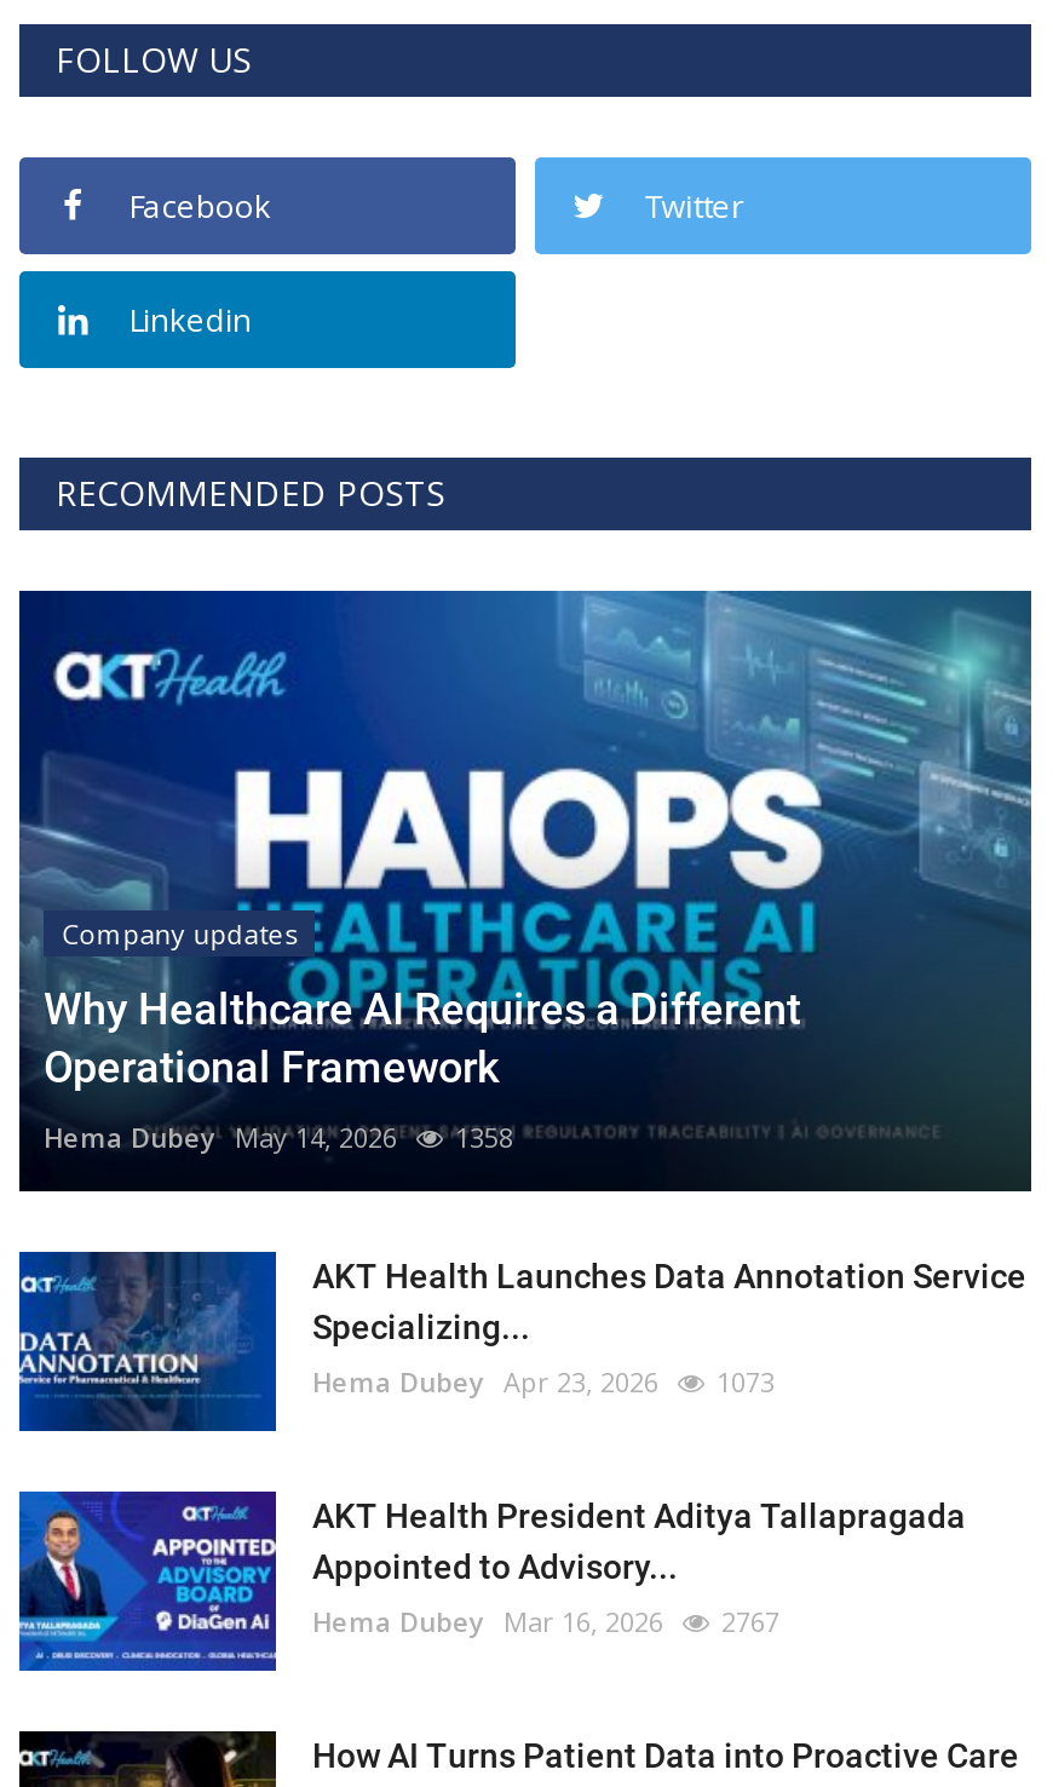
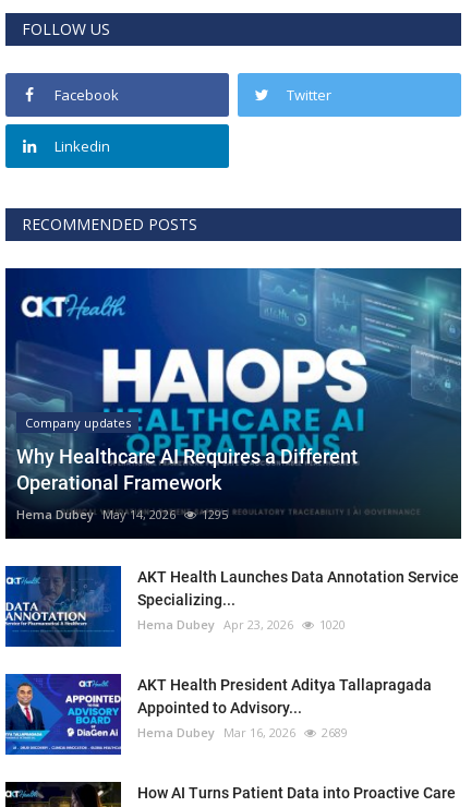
[44,1119,513,1156] Hema Dubey May 14, 2026 1358 -> [16,506,228,523] Hema Dubey May 14, 2026 1295
[312,1364,775,1400] Hema Dubey Apr 23, 2026 1073 -> [137,616,346,633] Hema Dubey Apr 23, 2026 1020
[312,1604,779,1640] Hema Dubey Mar 16, 2026 2767 -> [137,724,348,741] Hema Dubey Mar 16, 2026 2689

